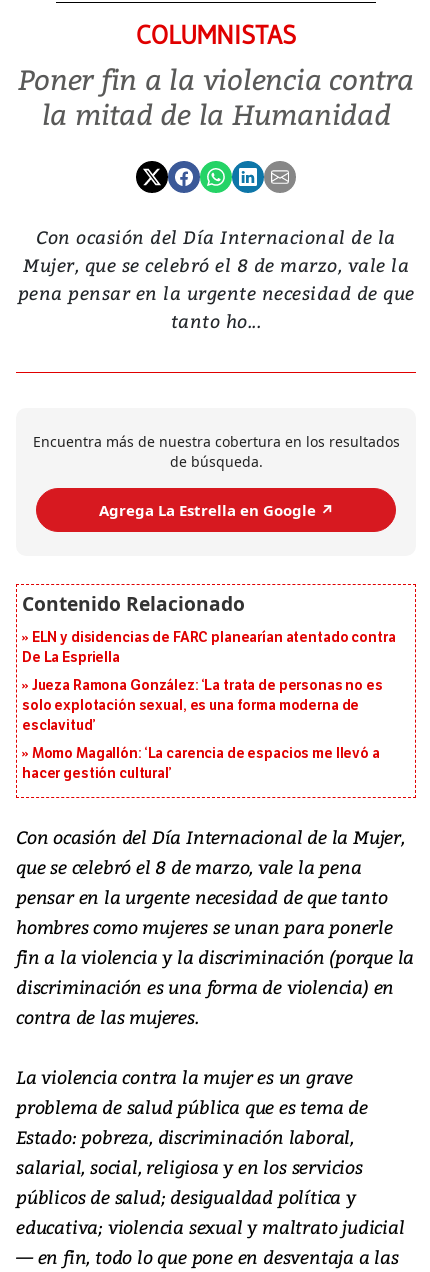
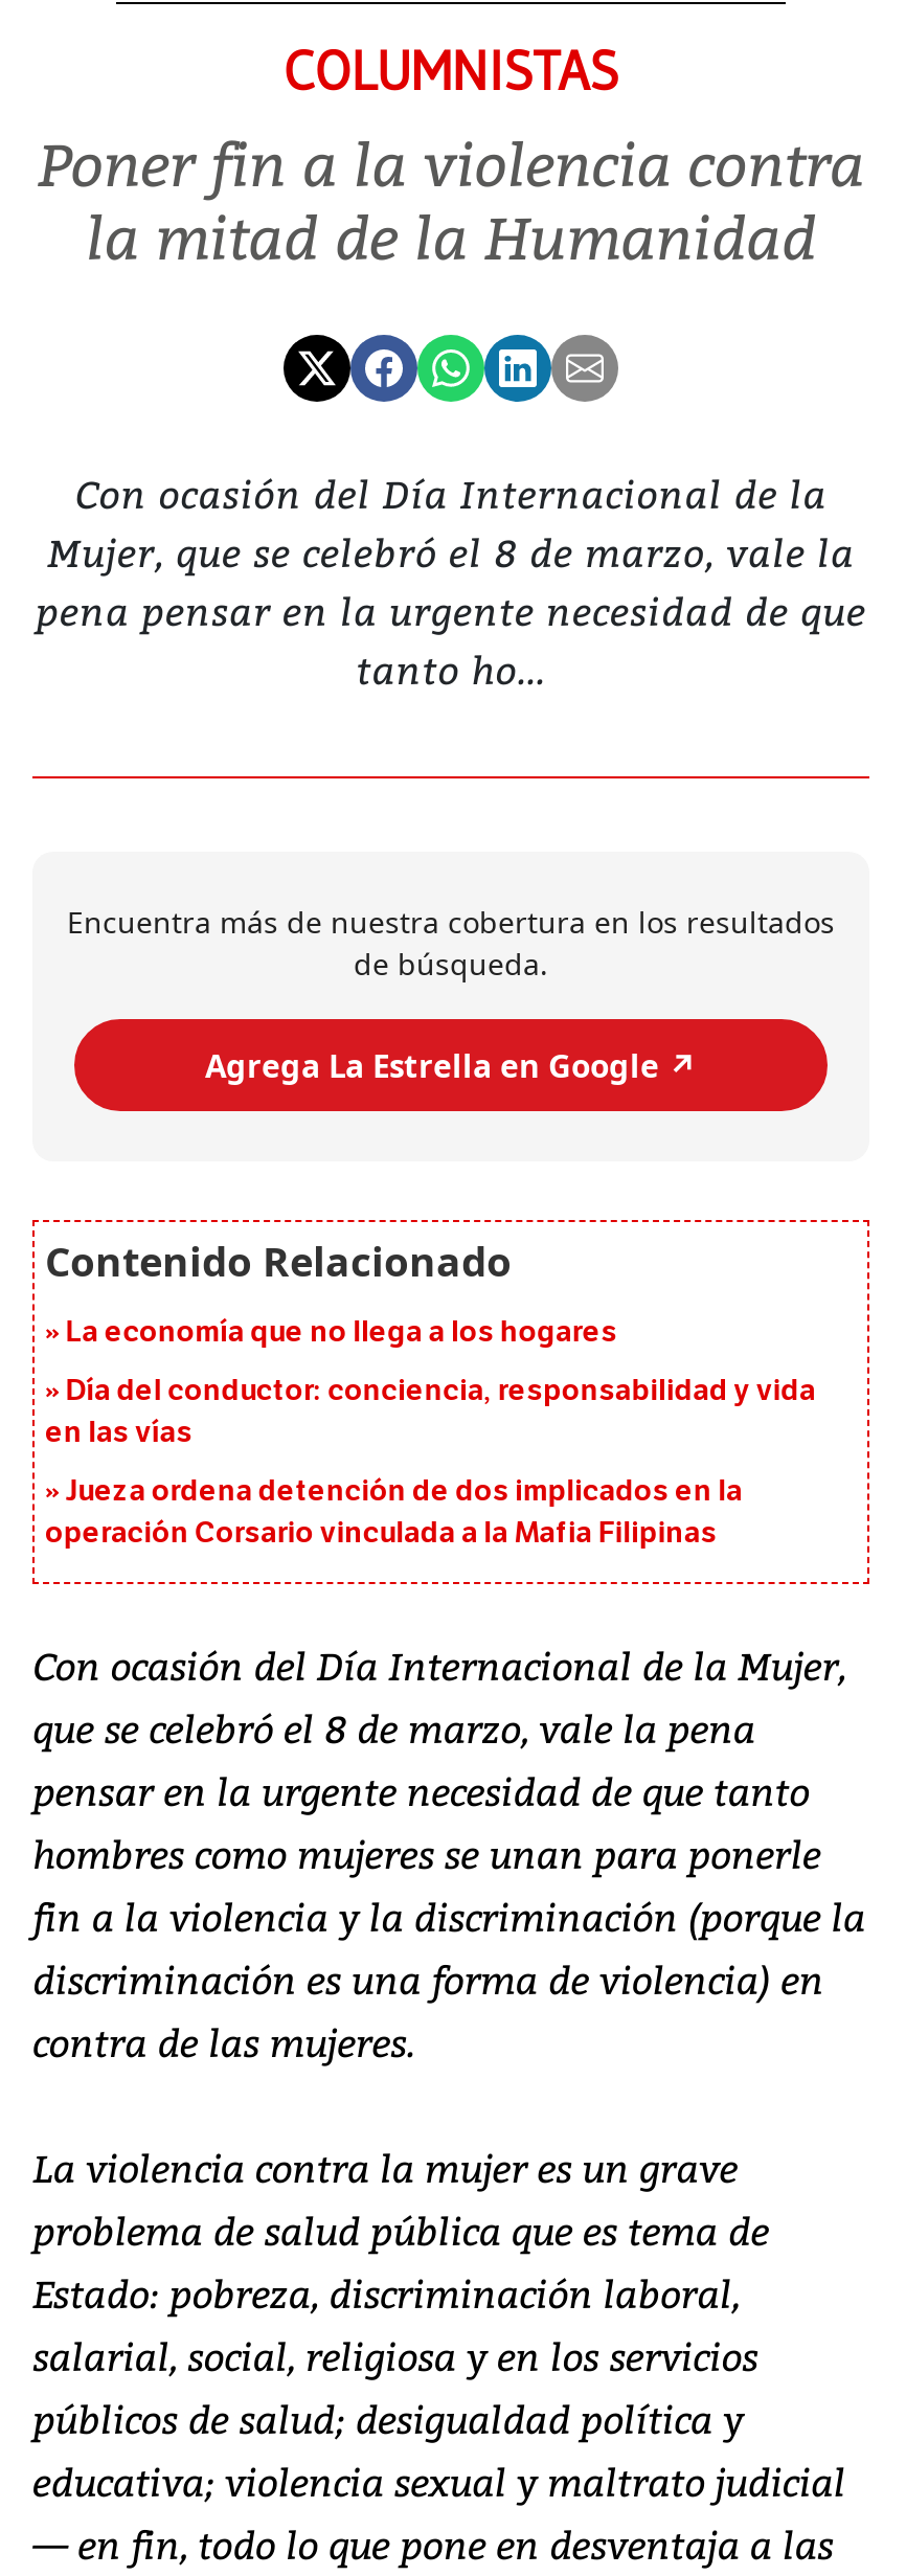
[22,629,395,666] ELN y disidencias de FARC planearían atentado contra | De La Espriella -> [65,1315,617,1351] La economía que no llega a los hogares
[22,677,383,734] Jueza Ramona González: ‘La trata de personas no es | solo explotación sexual, es una forma moderna de | esclavitud’ -> [45,1374,816,1451] Día del conductor: conciencia, responsabilidad y vida | en las vías
[22,745,380,782] Momo Magallón: ‘La carencia de espacios me llevó a | hacer gestión cultural’ -> [45,1474,742,1552] Jueza ordena detención de dos implicados en la | operación Corsario vinculada a la Mafia Filipinas

